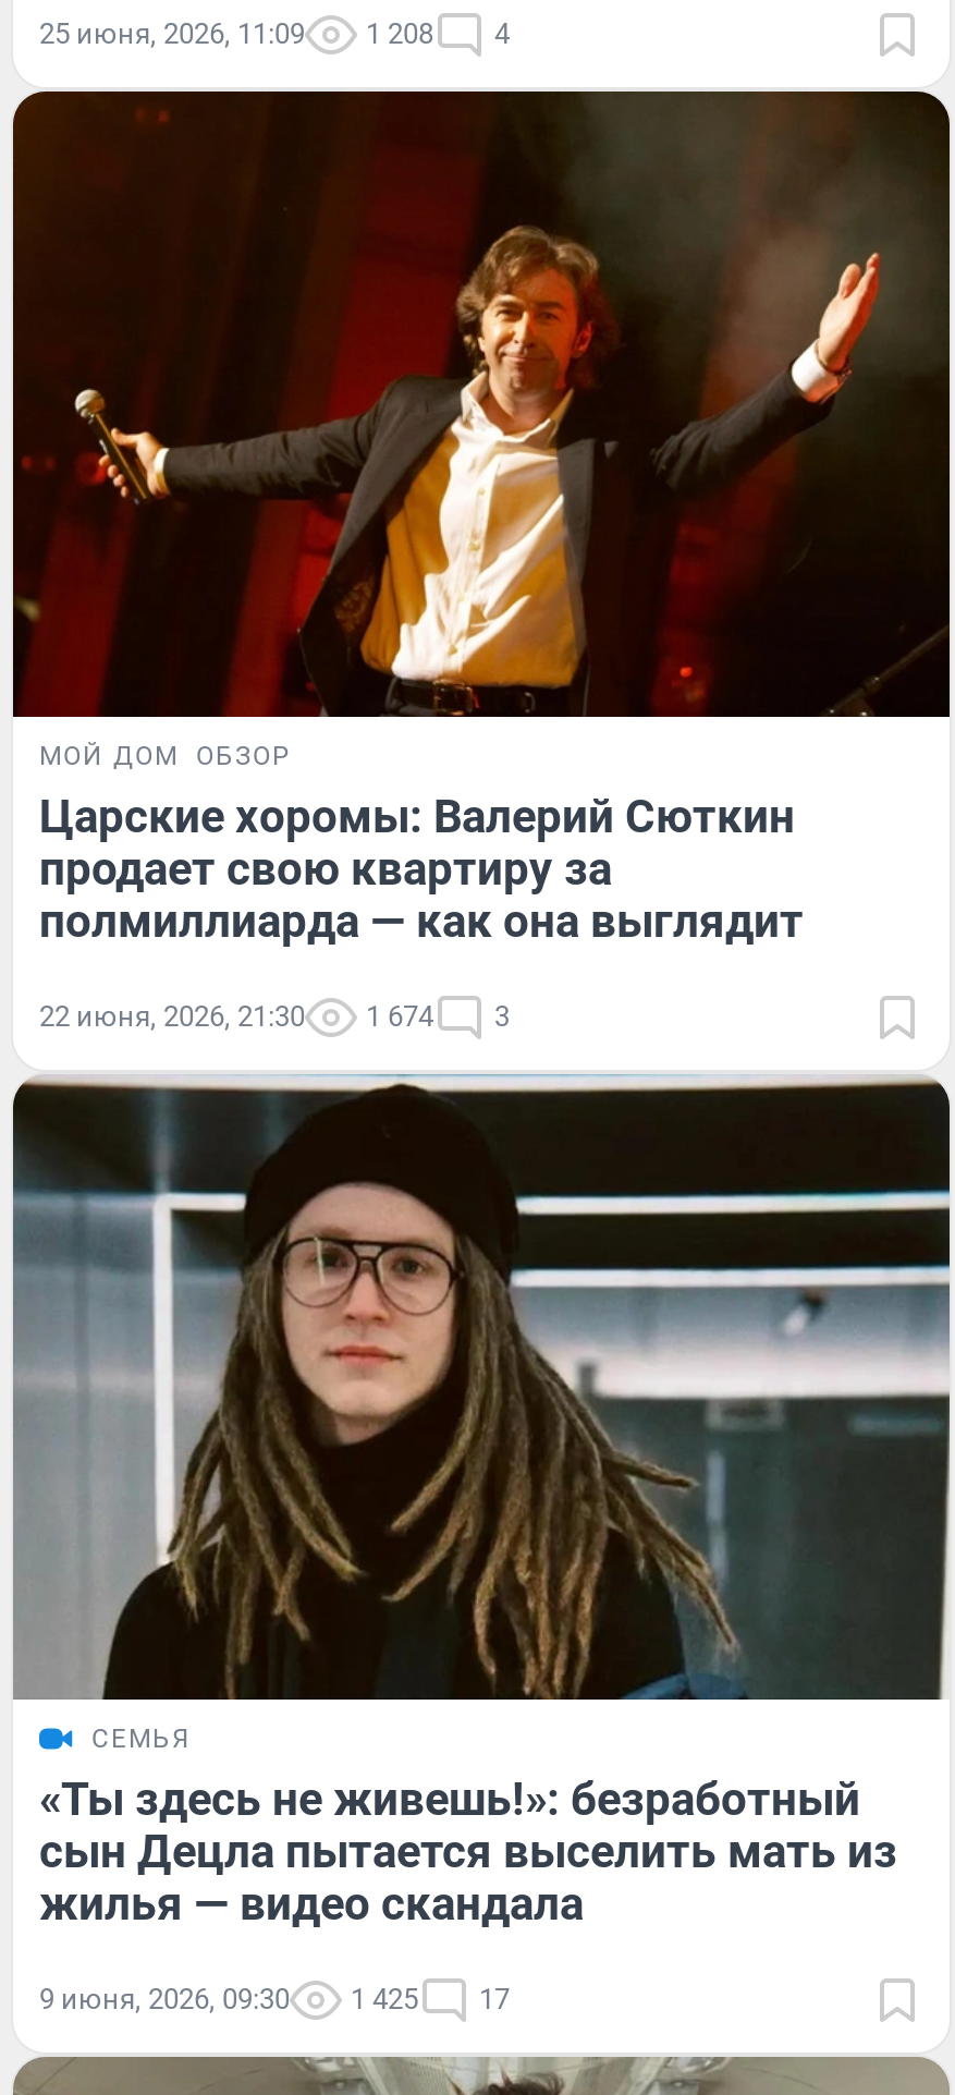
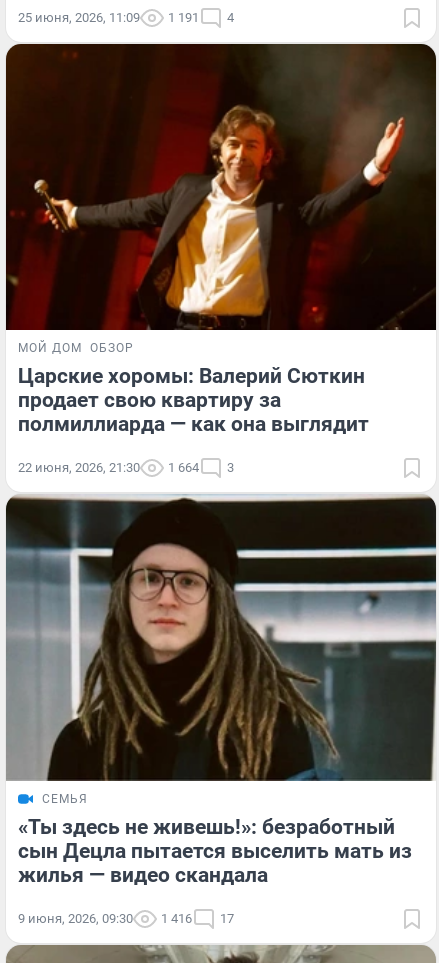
[39,18,510,50] 25 июня, 2026, 11:09 1 208 4 -> [18,10,234,25] 25 июня, 2026, 11:09 1 191 4
[39,999,510,1032] 22 июня, 2026, 21:30 1 674 3 -> [18,460,234,475] 22 июня, 2026, 21:30 1 664 3
[39,1981,510,2014] 9 июня, 2026, 09:30 1 425 17 -> [18,911,234,926] 9 июня, 2026, 09:30 1 416 17

